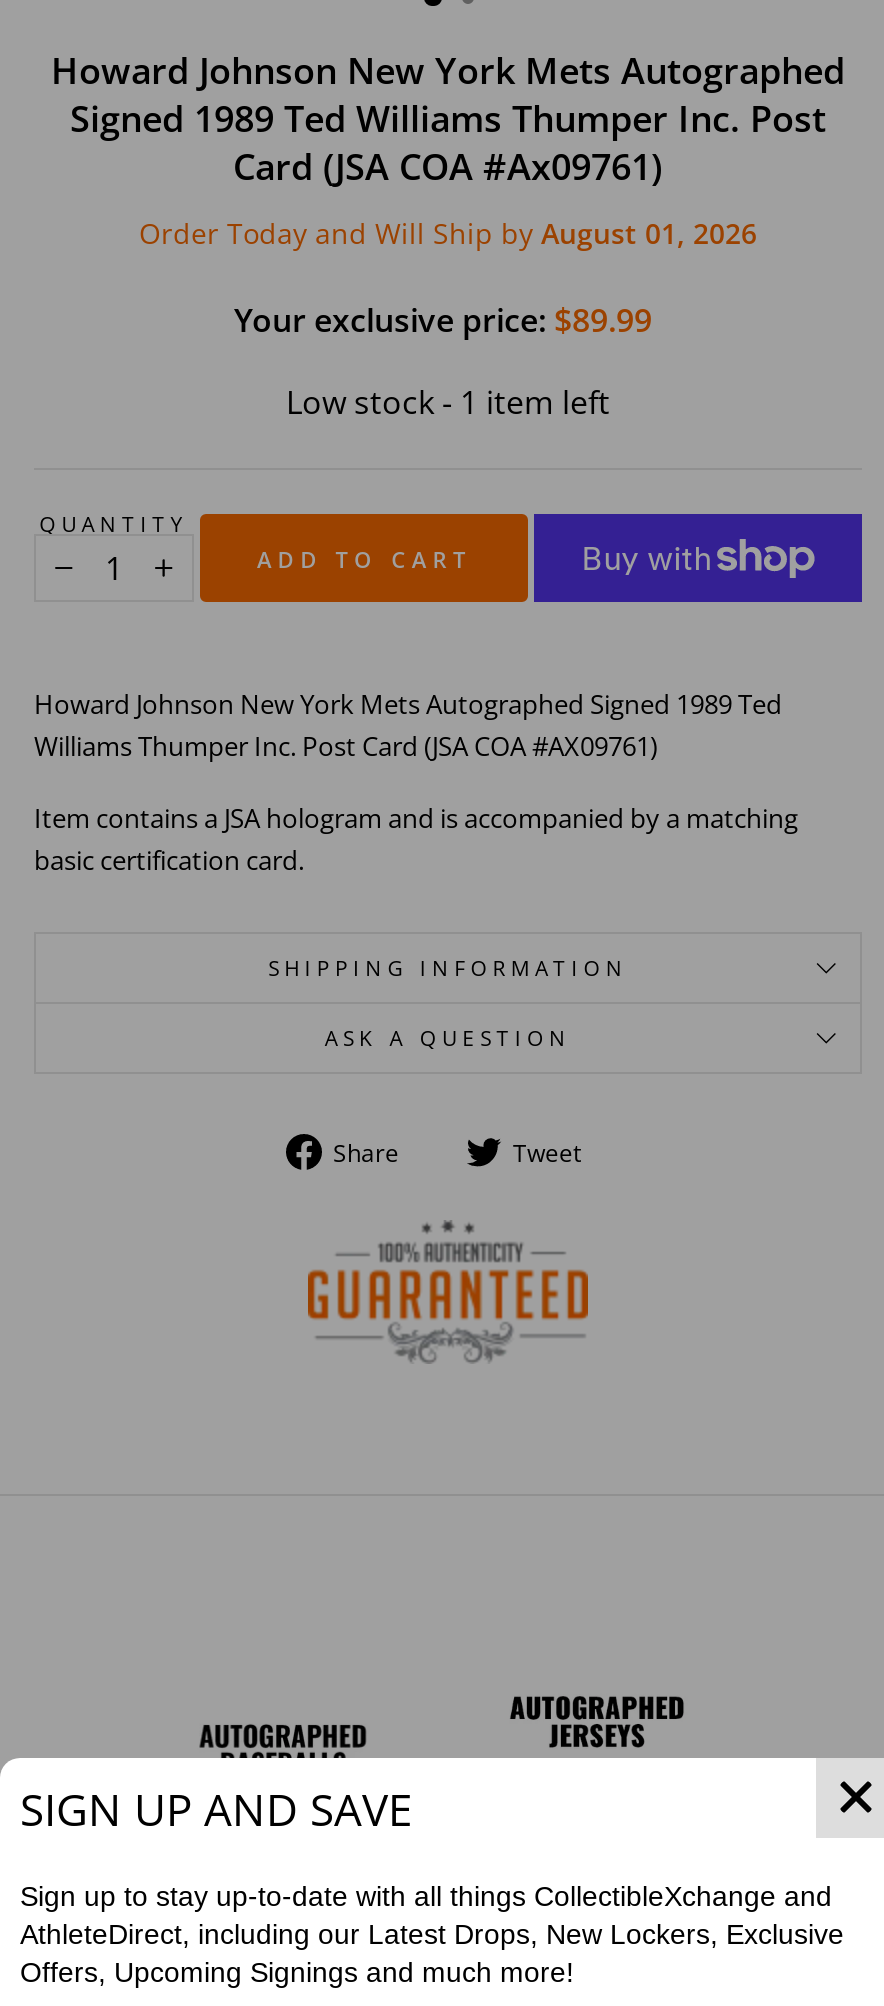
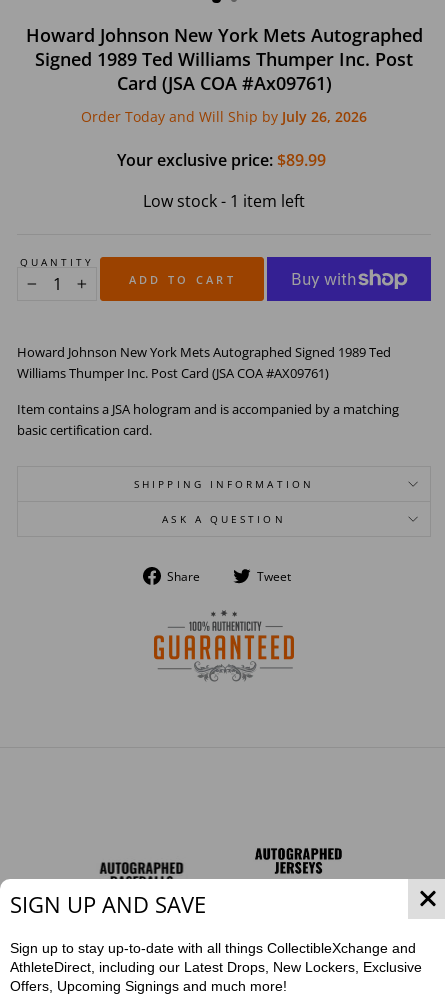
[139,214,757,252] Order Today and Will Ship by August 01, 2026 -> [81,107,367,126] Order Today and Will Ship by July 26, 2026

